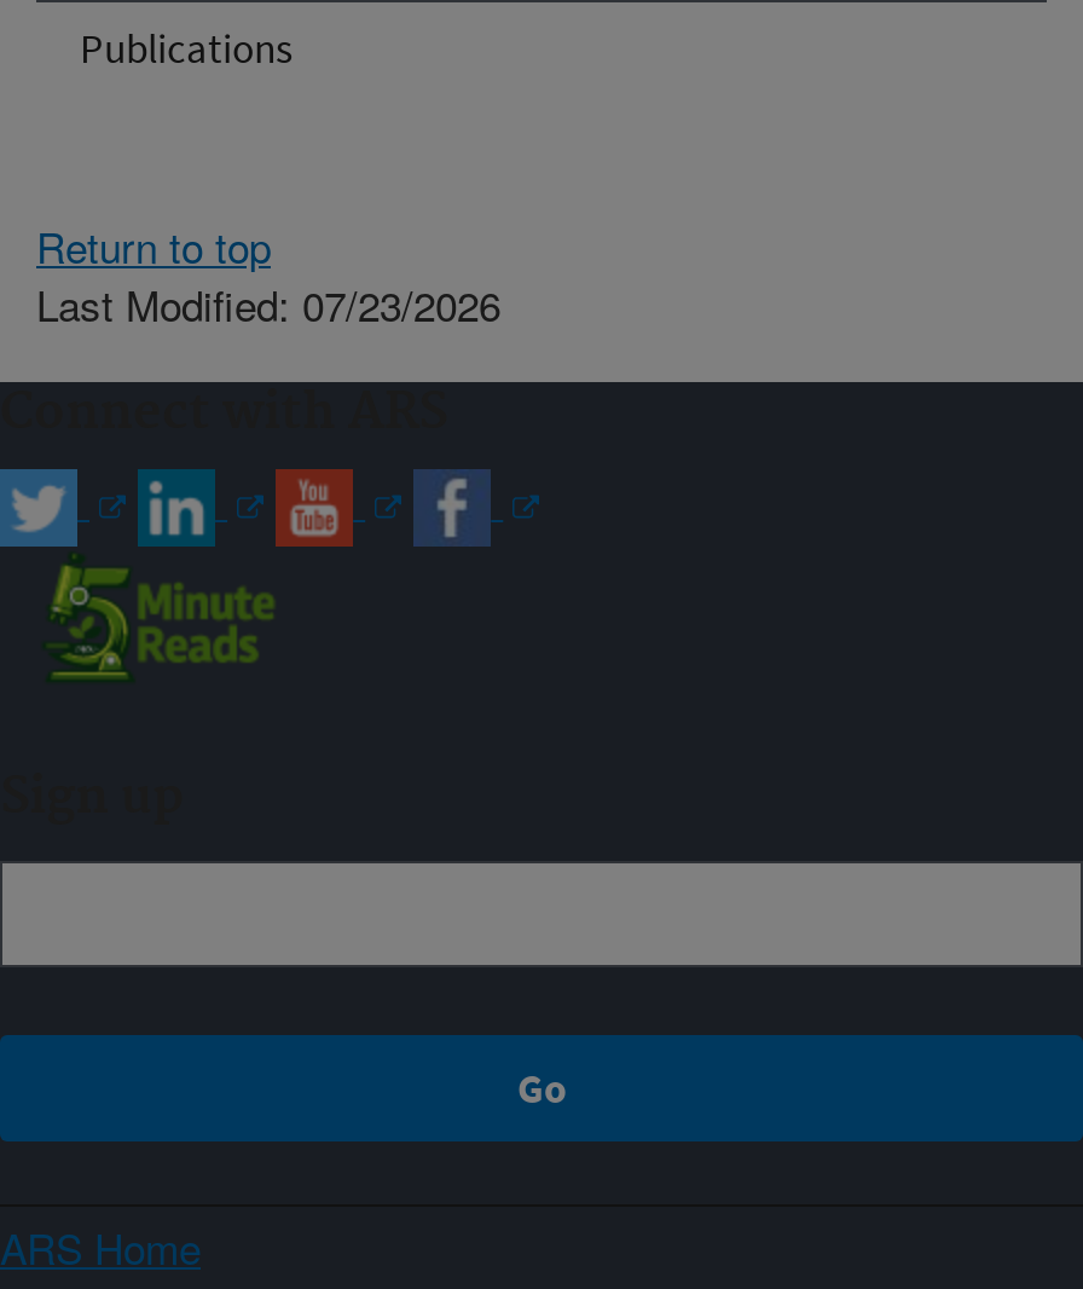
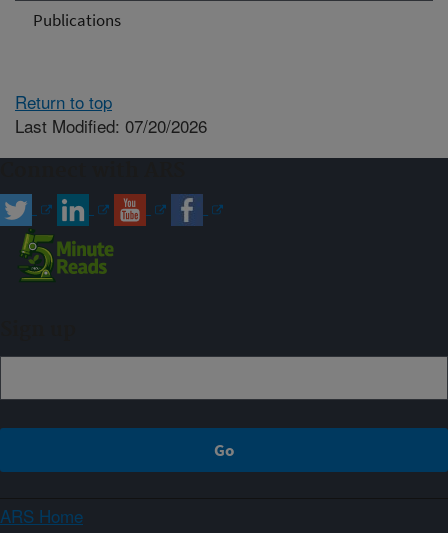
[36,272,500,333] Last Modified: 07/23/2026 -> [15,112,207,137] Last Modified: 07/20/2026

